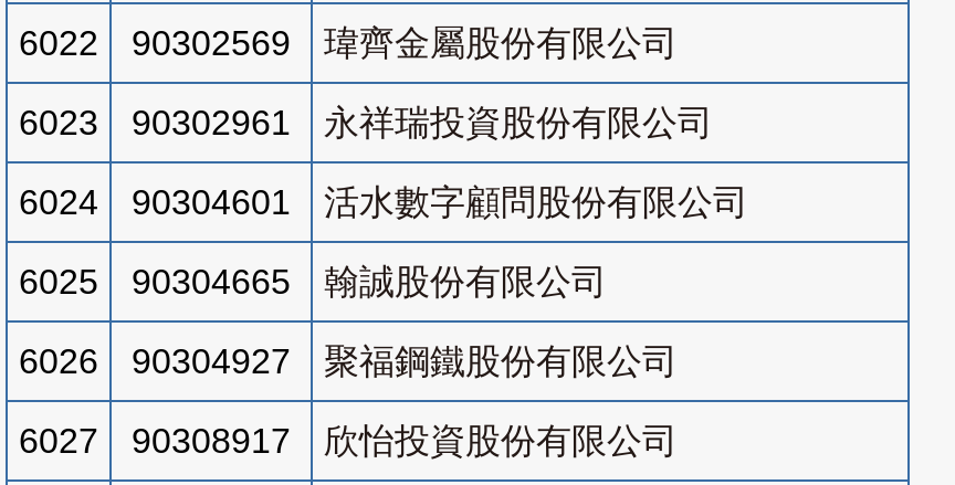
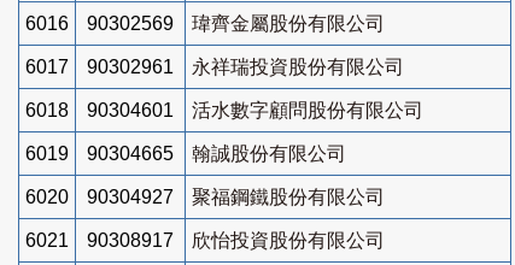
[19,24,678,62] 6022 90302569 瑋齊金屬股份有限公司 -> [25,13,385,34] 6016 90302569 瑋齊金屬股份有限公司
[19,104,713,141] 6023 90302961 永祥瑞投資股份有限公司 -> [25,56,404,77] 6017 90302961 永祥瑞投資股份有限公司
[19,183,748,221] 6024 90304601 活水數字顧問股份有限公司 -> [25,100,423,120] 6018 90304601 活水數字顧問股份有限公司
[19,263,607,300] 6025 90304665 翰誠股份有限公司 -> [25,143,346,164] 6019 90304665 翰誠股份有限公司
[19,342,678,380] 6026 90304927 聚福鋼鐵股份有限公司 -> [25,187,385,207] 6020 90304927 聚福鋼鐵股份有限公司
[19,422,678,459] 6027 90308917 欣怡投資股份有限公司 -> [25,230,385,250] 6021 90308917 欣怡投資股份有限公司

